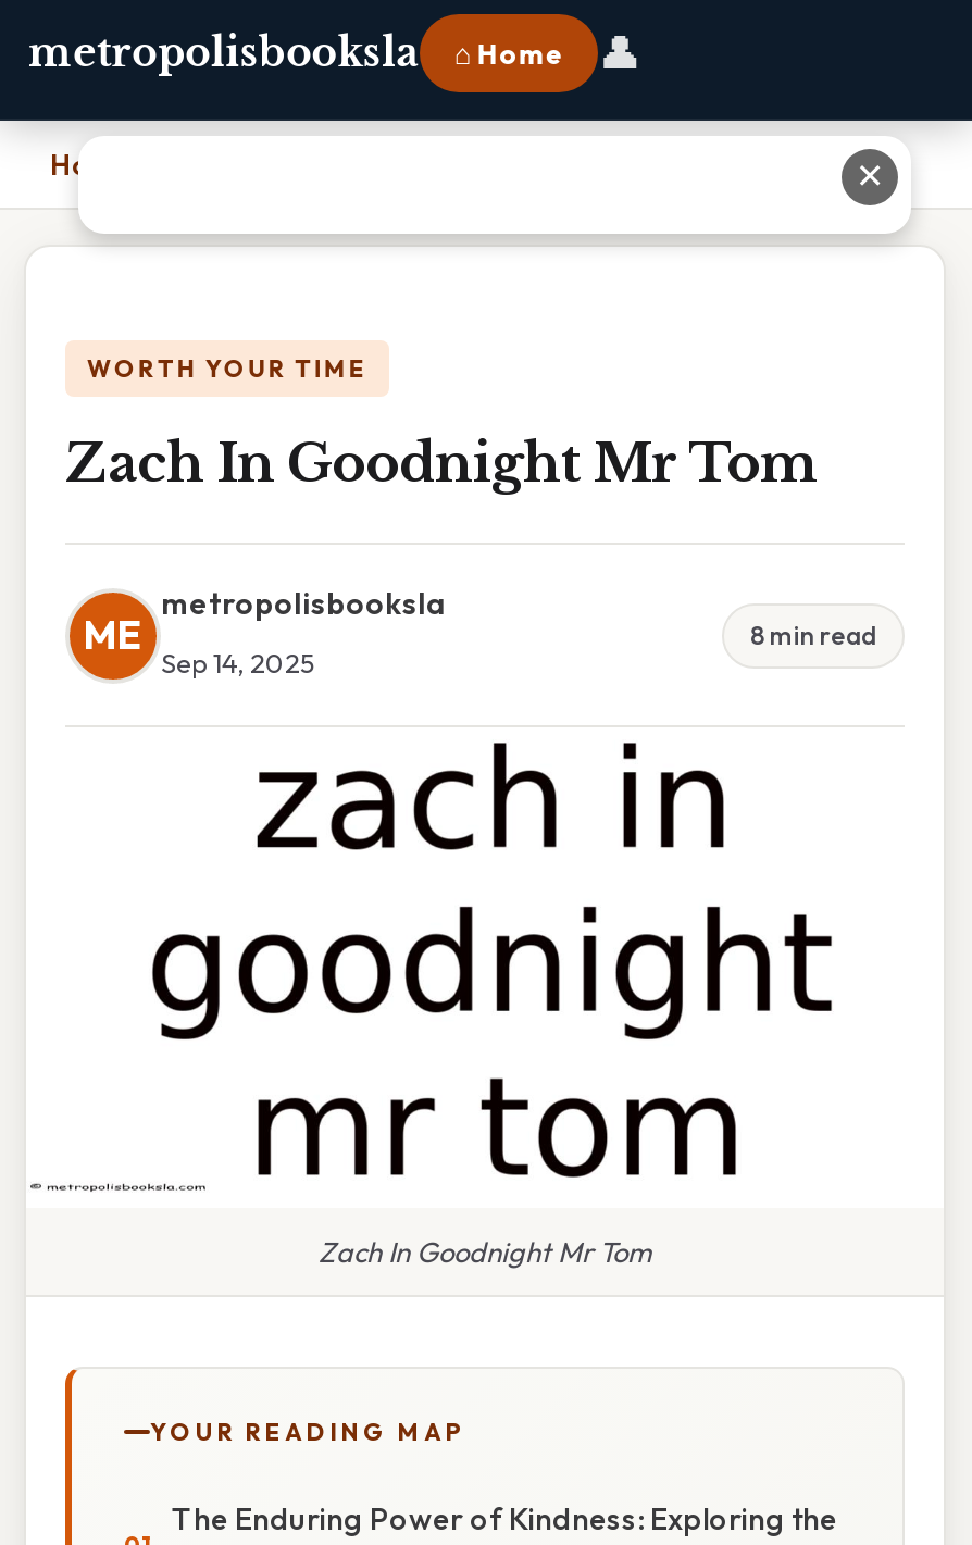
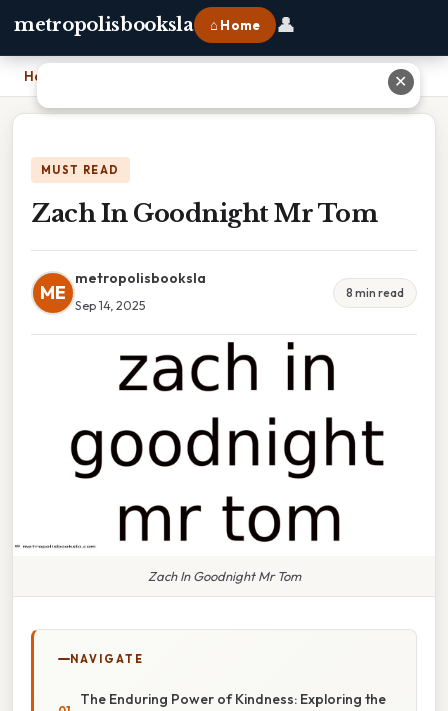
[87,353,367,384] WORTH YOUR TIME -> [41,163,120,177] MUST READ
[150,1416,468,1447] YOUR READING MAP -> [70,652,144,666] NAVIGATE

